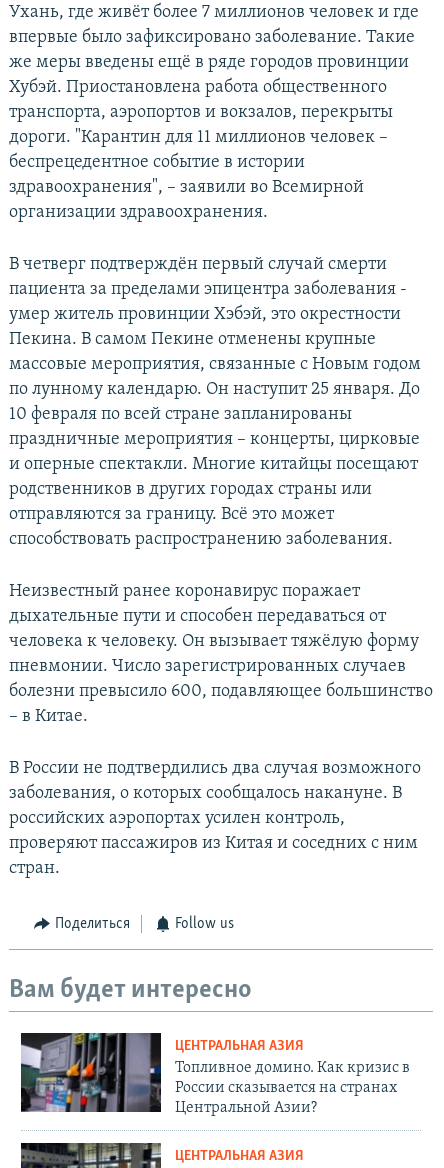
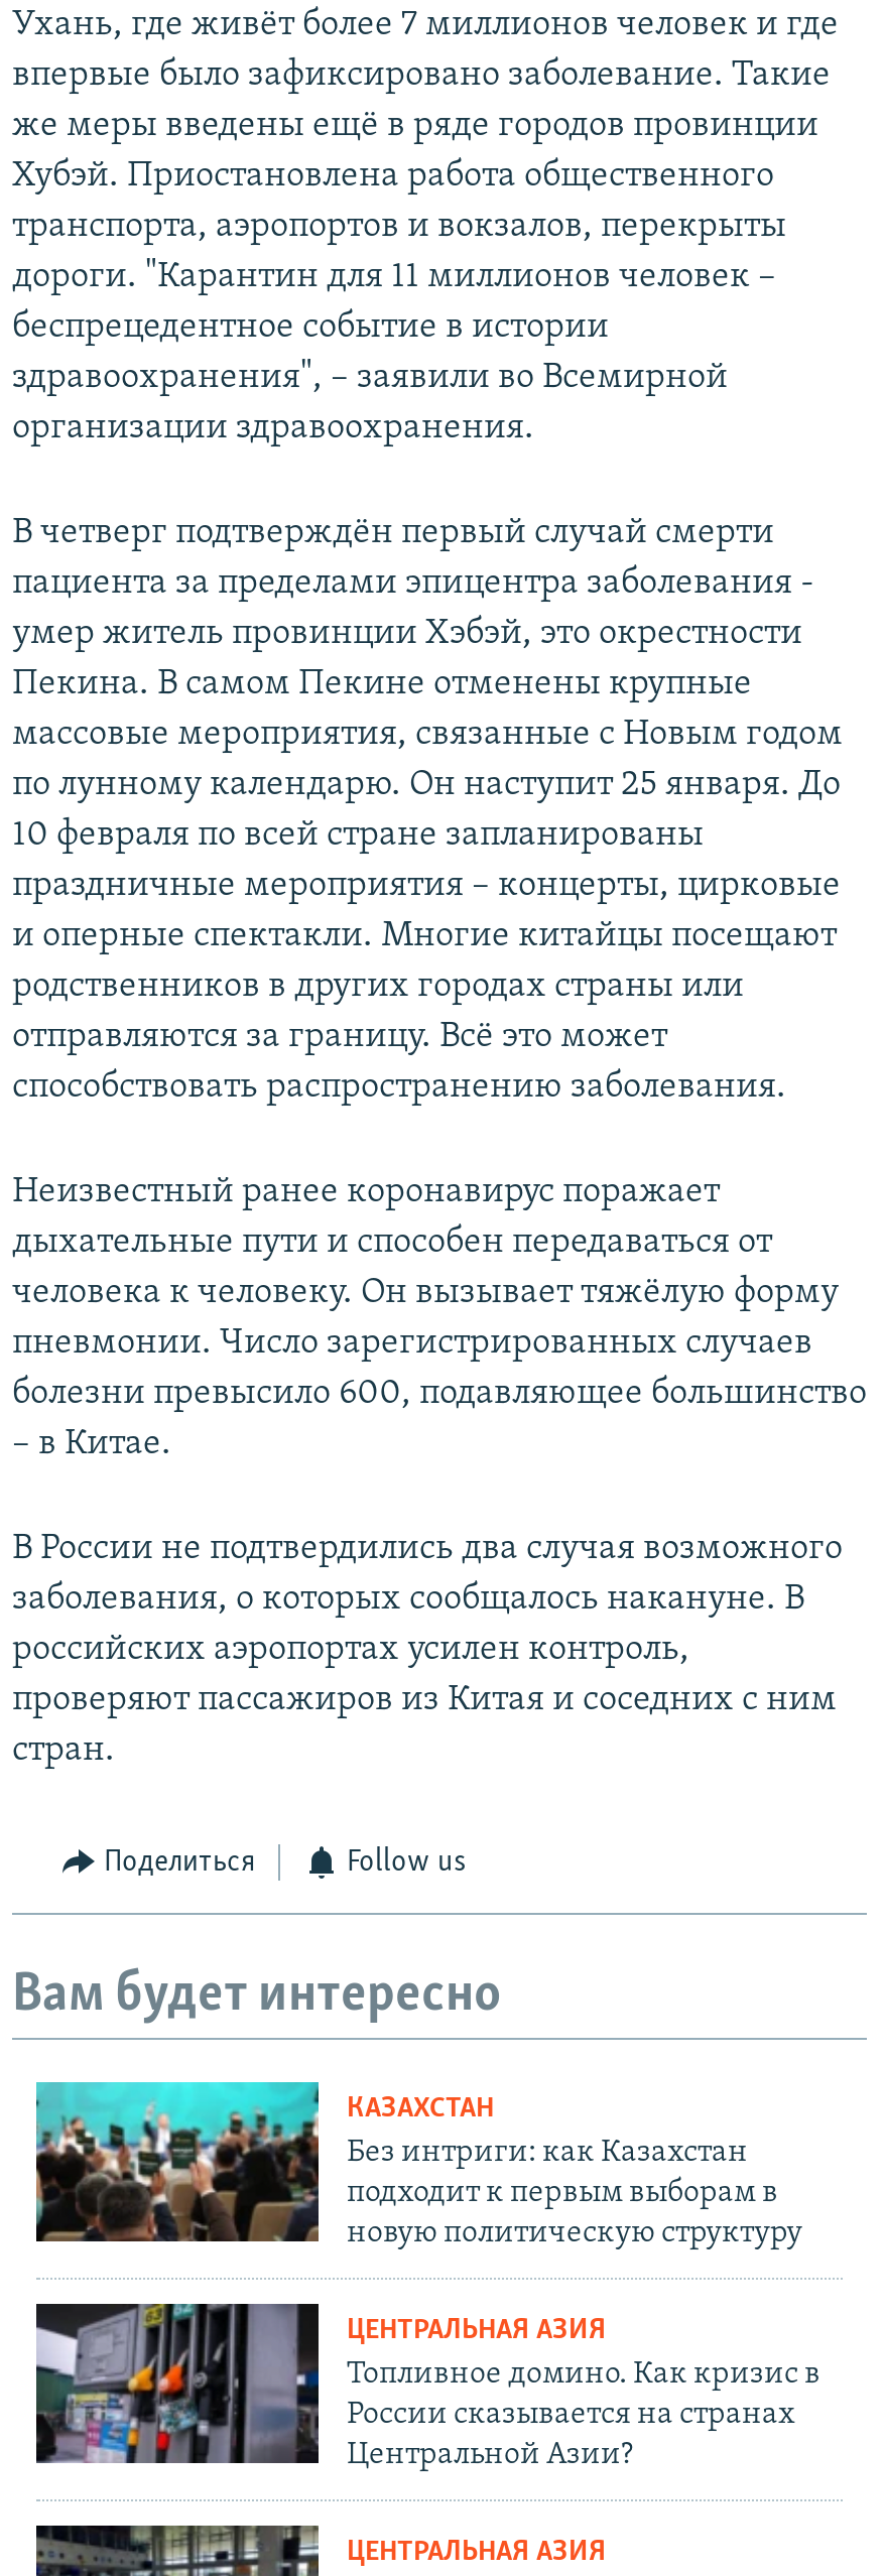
none -> [34,2080,802,2250] [image] | КАЗАХСТАН | Без интриги: как Казахстан | подходит к первым выборам в | новую политическую структуру

